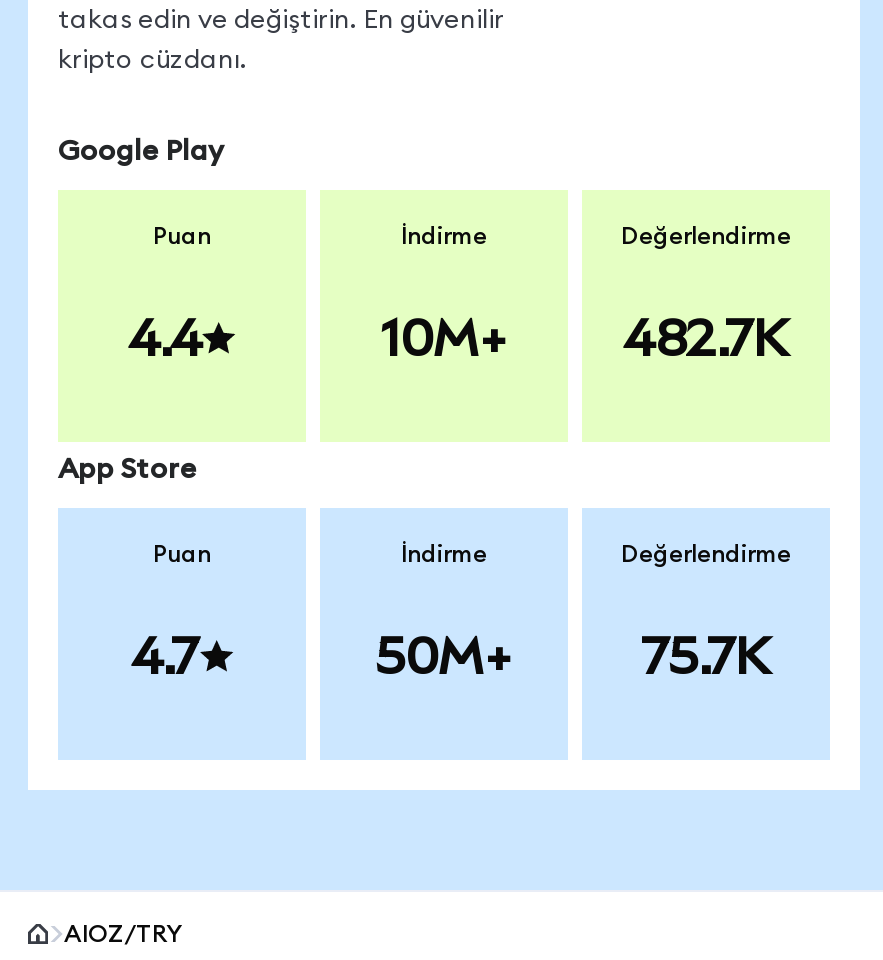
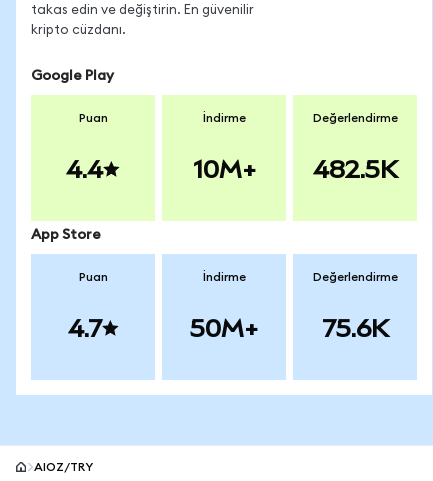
[623,310,789,366] 482.7K -> [312,155,397,183] 482.5K
[641,628,771,684] 75.7K -> [321,314,388,342] 75.6K

